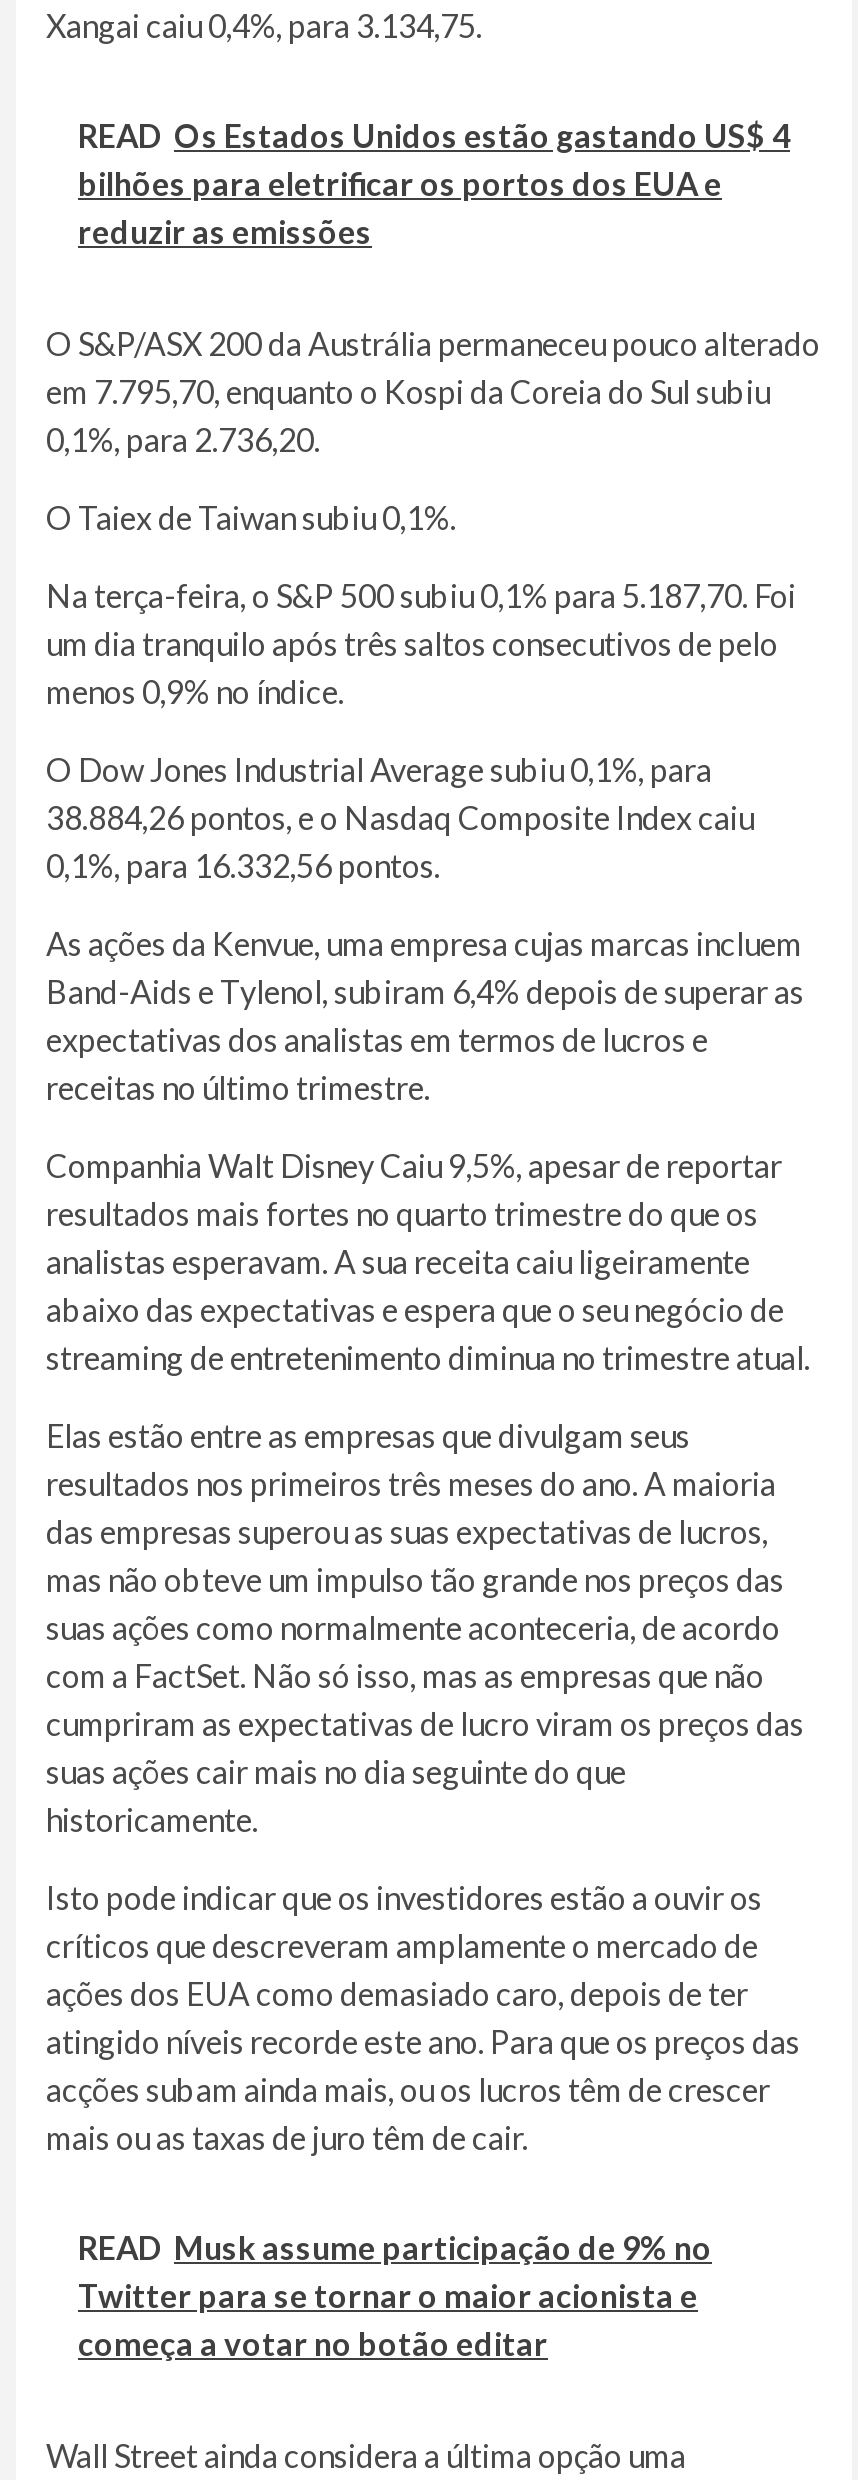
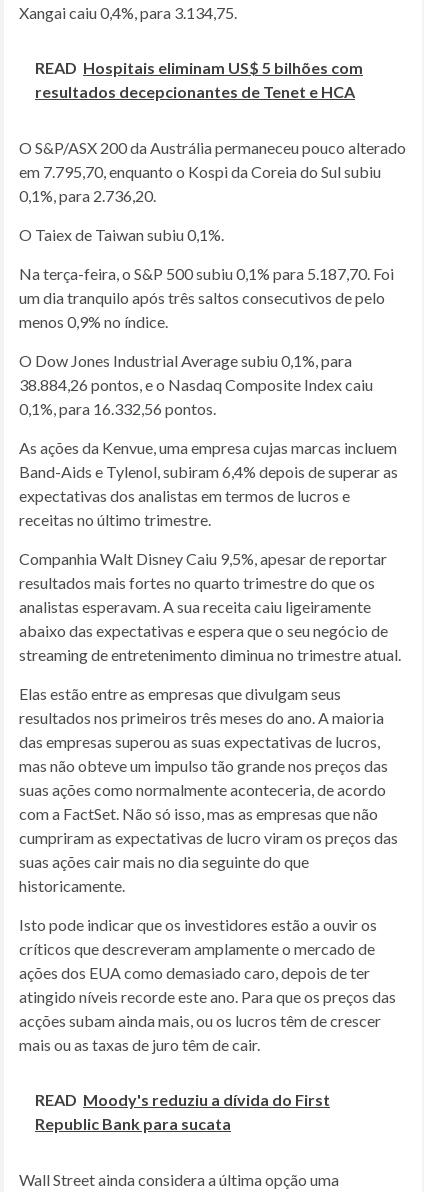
[78,116,790,250] READ Os Estados Unidos estão gastando US$ 4 | bilhões para eletrificar os portos dos EUA e | reduzir as emissões -> [35,58,363,101] READ Hospitais eliminam US$ 5 bilhões com | resultados decepcionantes de Tenet e HCA
[78,2228,712,2362] READ Musk assume participação de 9% no | Twitter para se tornar o maior acionista e | começa a votar no botão editar -> [35,1090,330,1133] READ Moody's reduziu a dívida do First | Republic Bank para sucata

